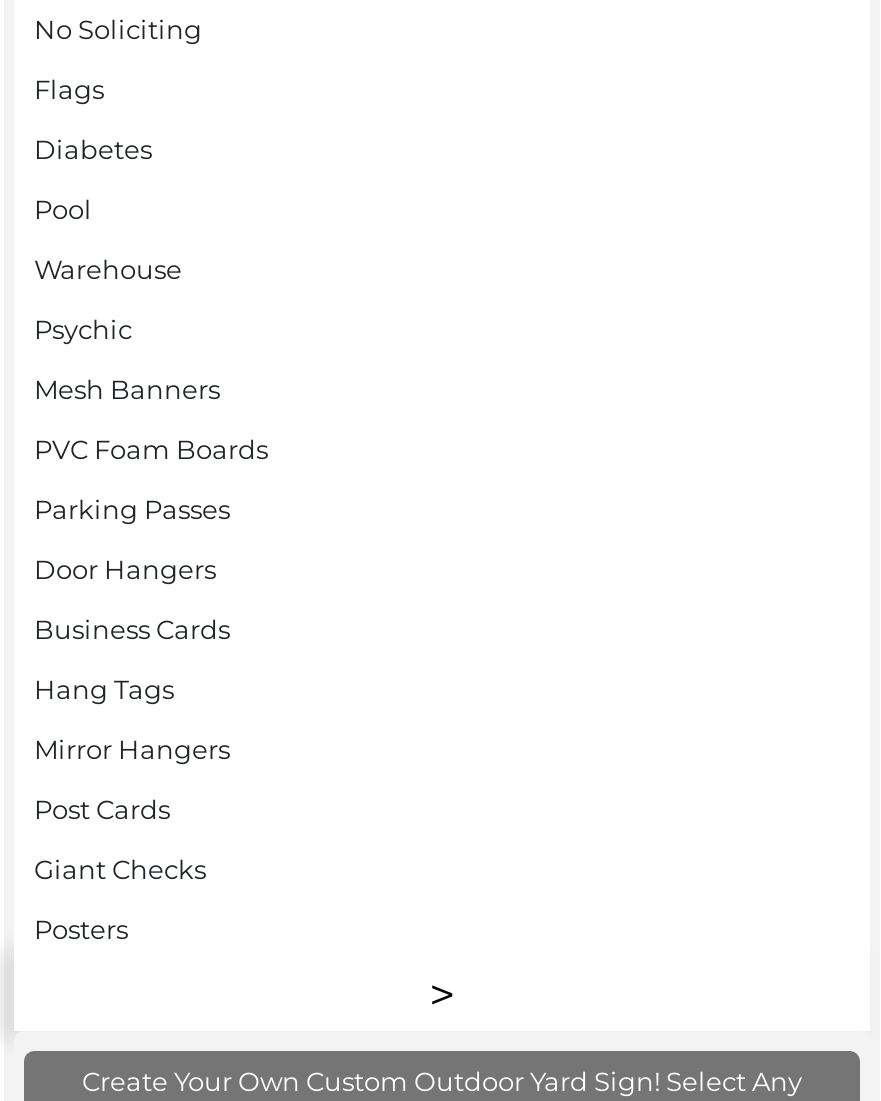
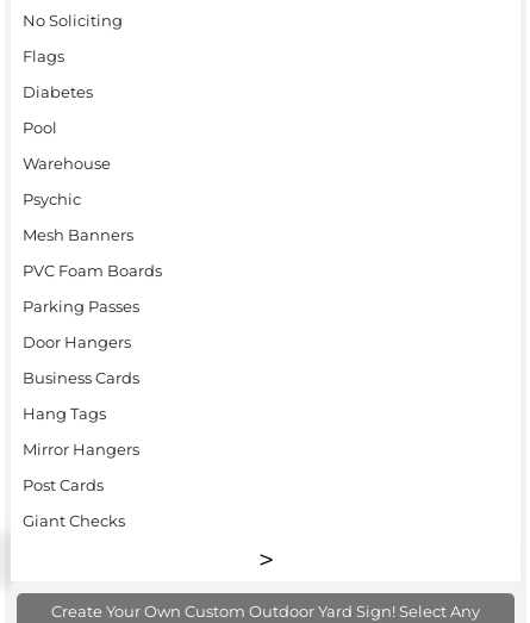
[34,912,128,944] Posters -> none

